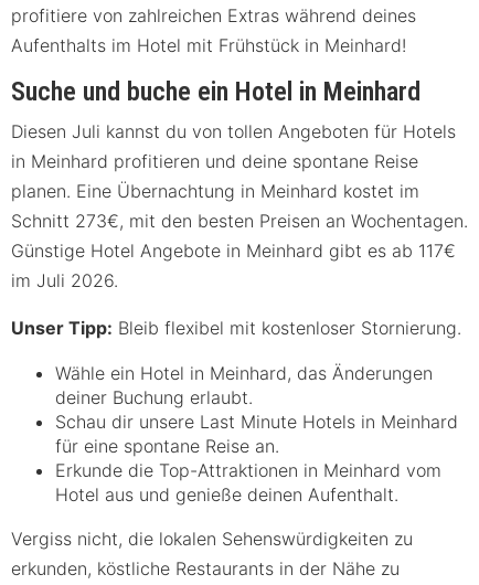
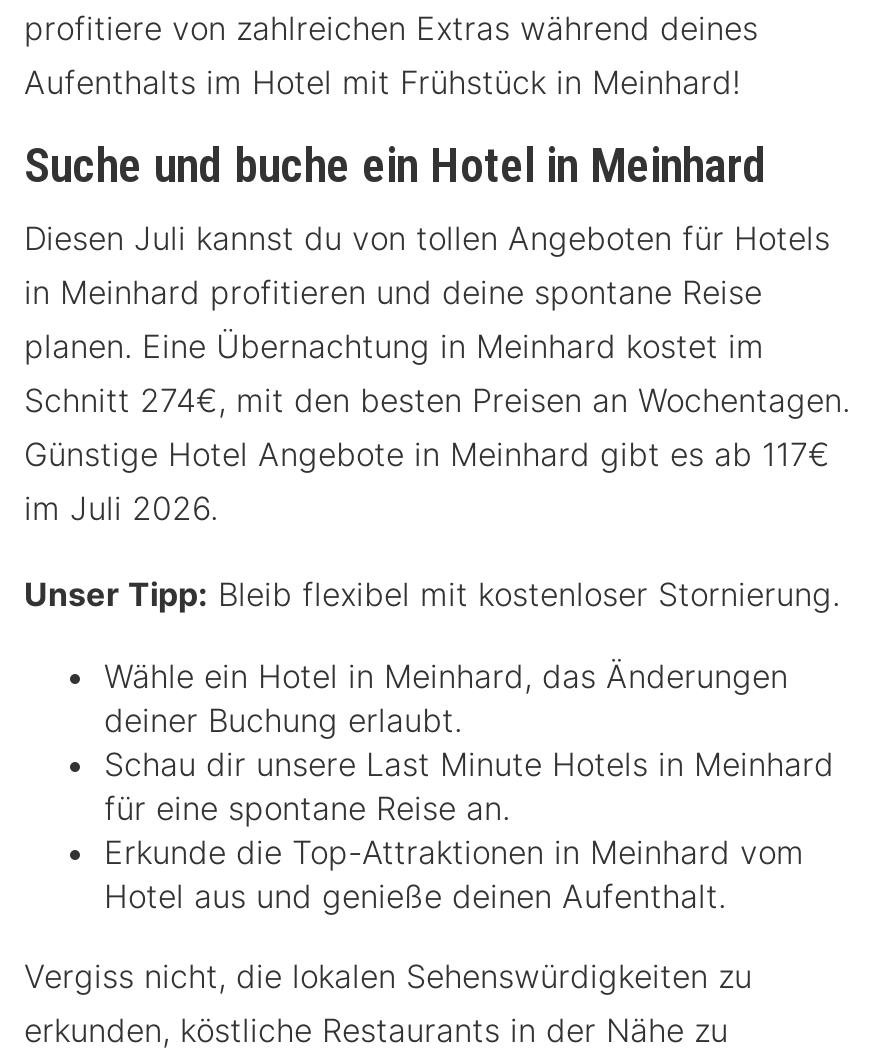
[11,210,468,232] Schnitt 273€, mit den besten Preisen an Wochentagen. -> [24,380,850,420] Schnitt 274€, mit den besten Preisen an Wochentagen.

